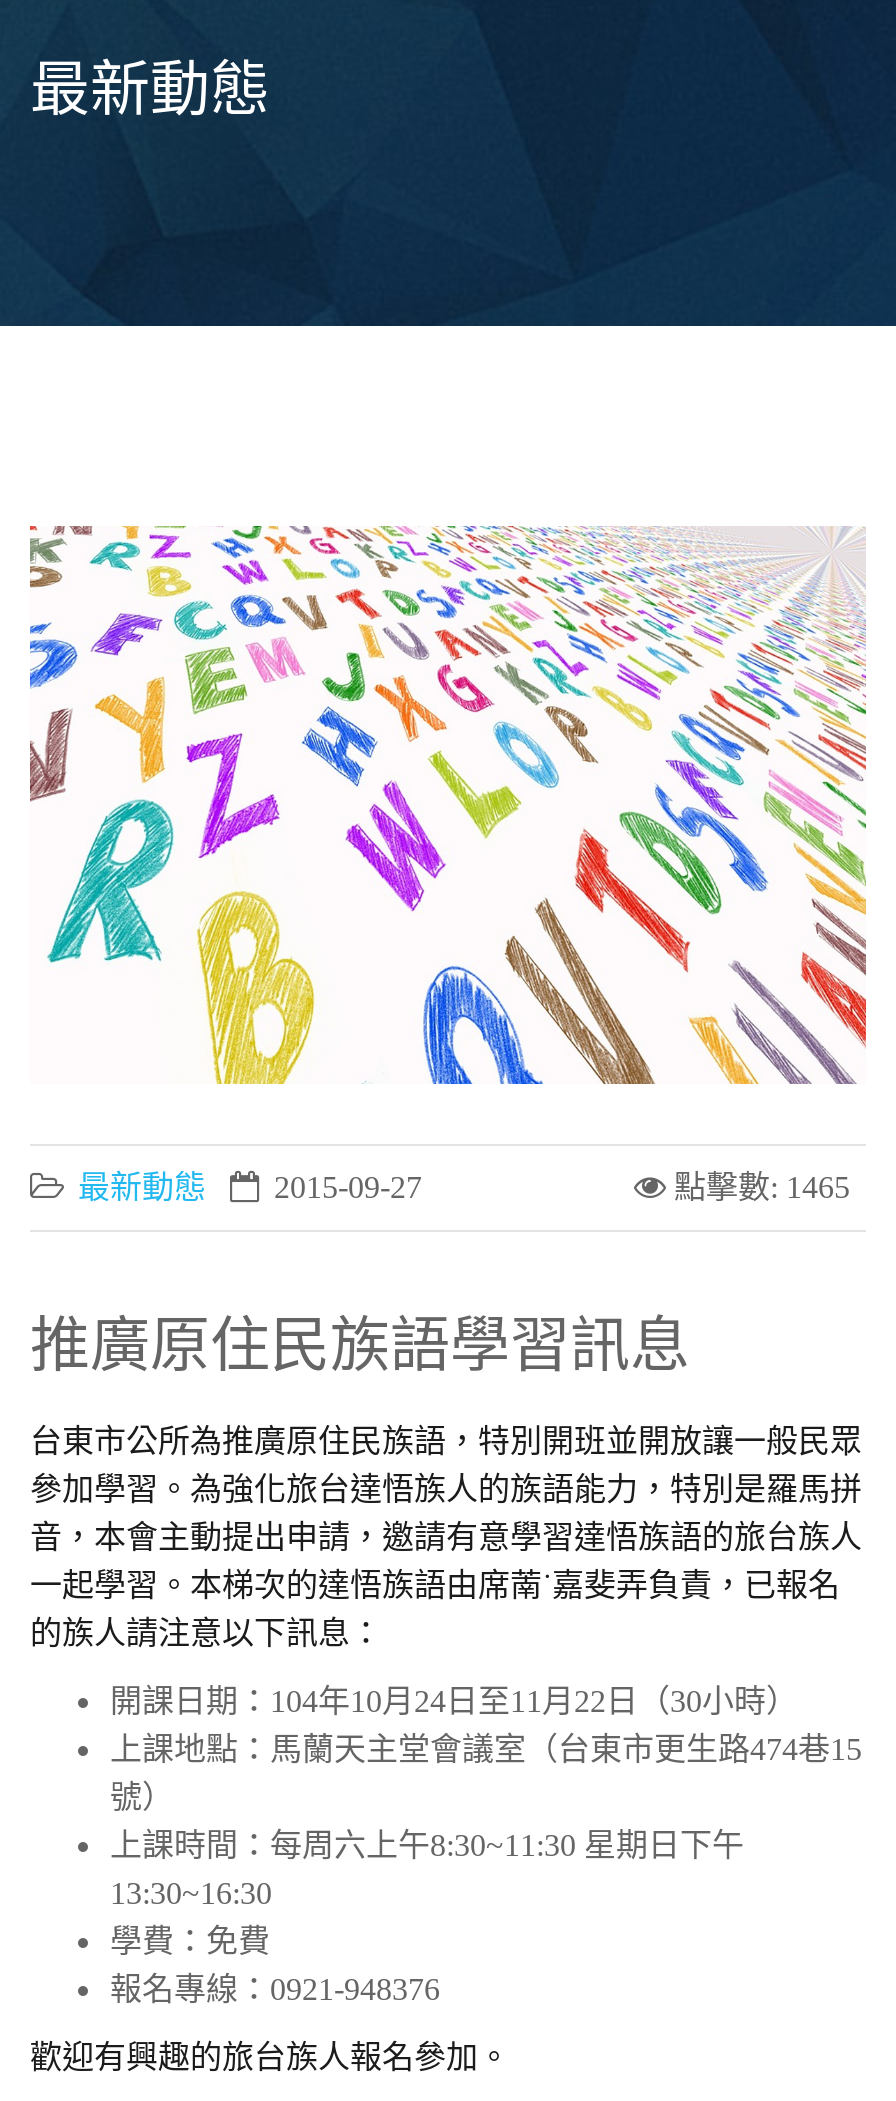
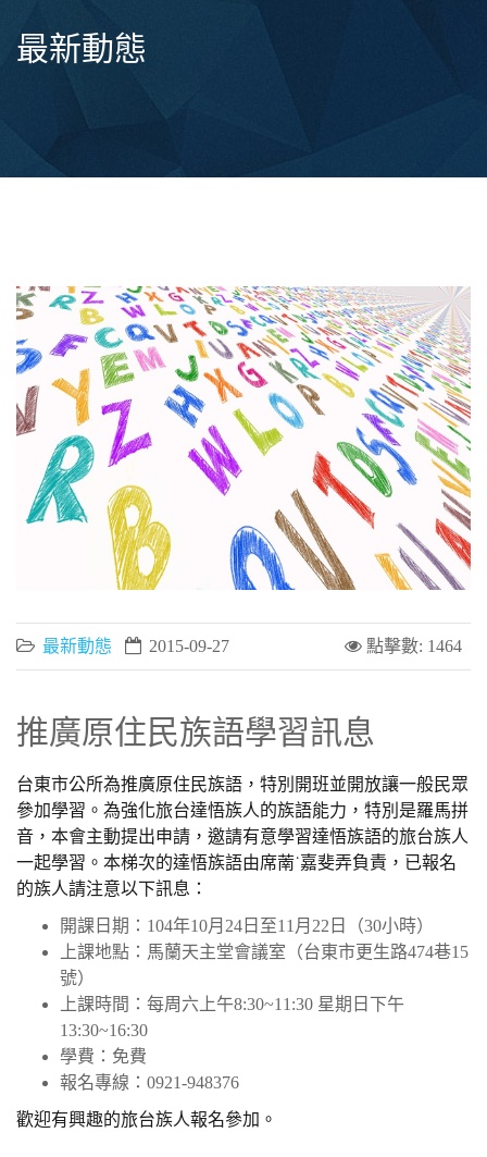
[674,1169,850,1203] 點擊數: 1465 -> [366,636,462,655] 點擊數: 1464

